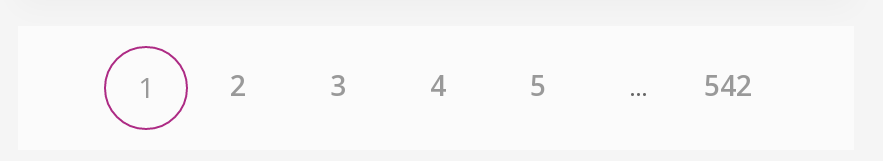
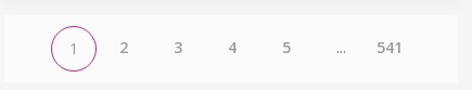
[704,66,752,104] 542 -> [377,37,403,57] 541

